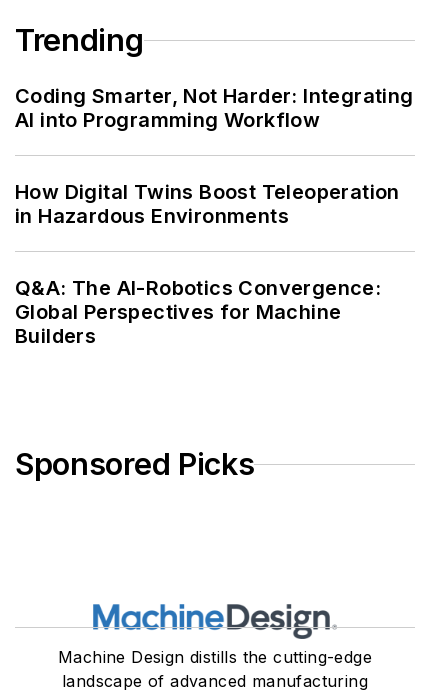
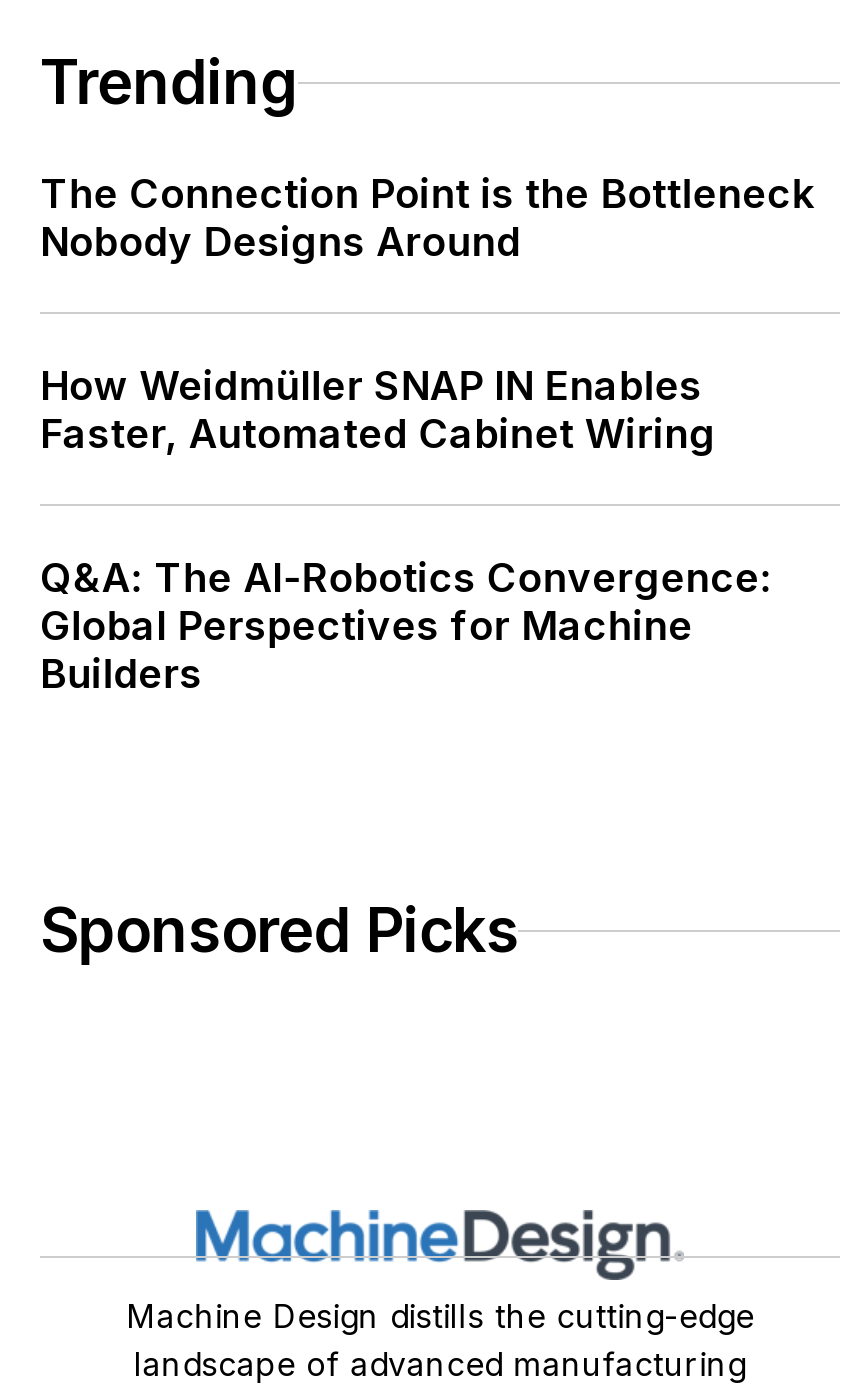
[15,84,414,132] Coding Smarter, Not Harder: Integrating | AI into Programming Workflow -> [40,171,814,267] The Connection Point is the Bottleneck | Nobody Designs Around
[15,180,400,228] How Digital Twins Boost Teleoperation | in Hazardous Environments -> [40,363,716,459] How Weidmüller SNAP IN Enables | Faster, Automated Cabinet Wiring

